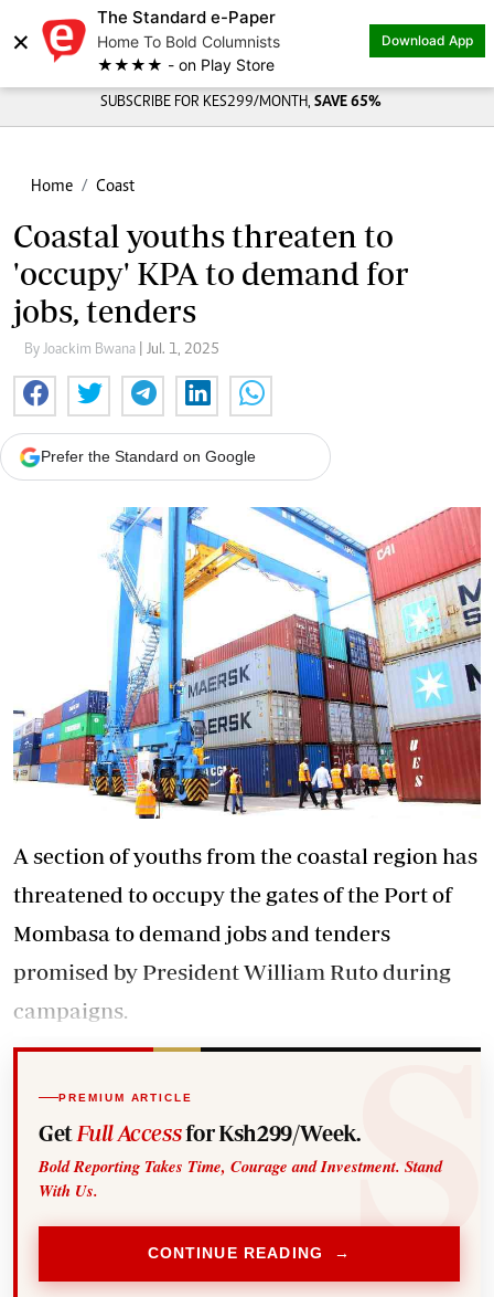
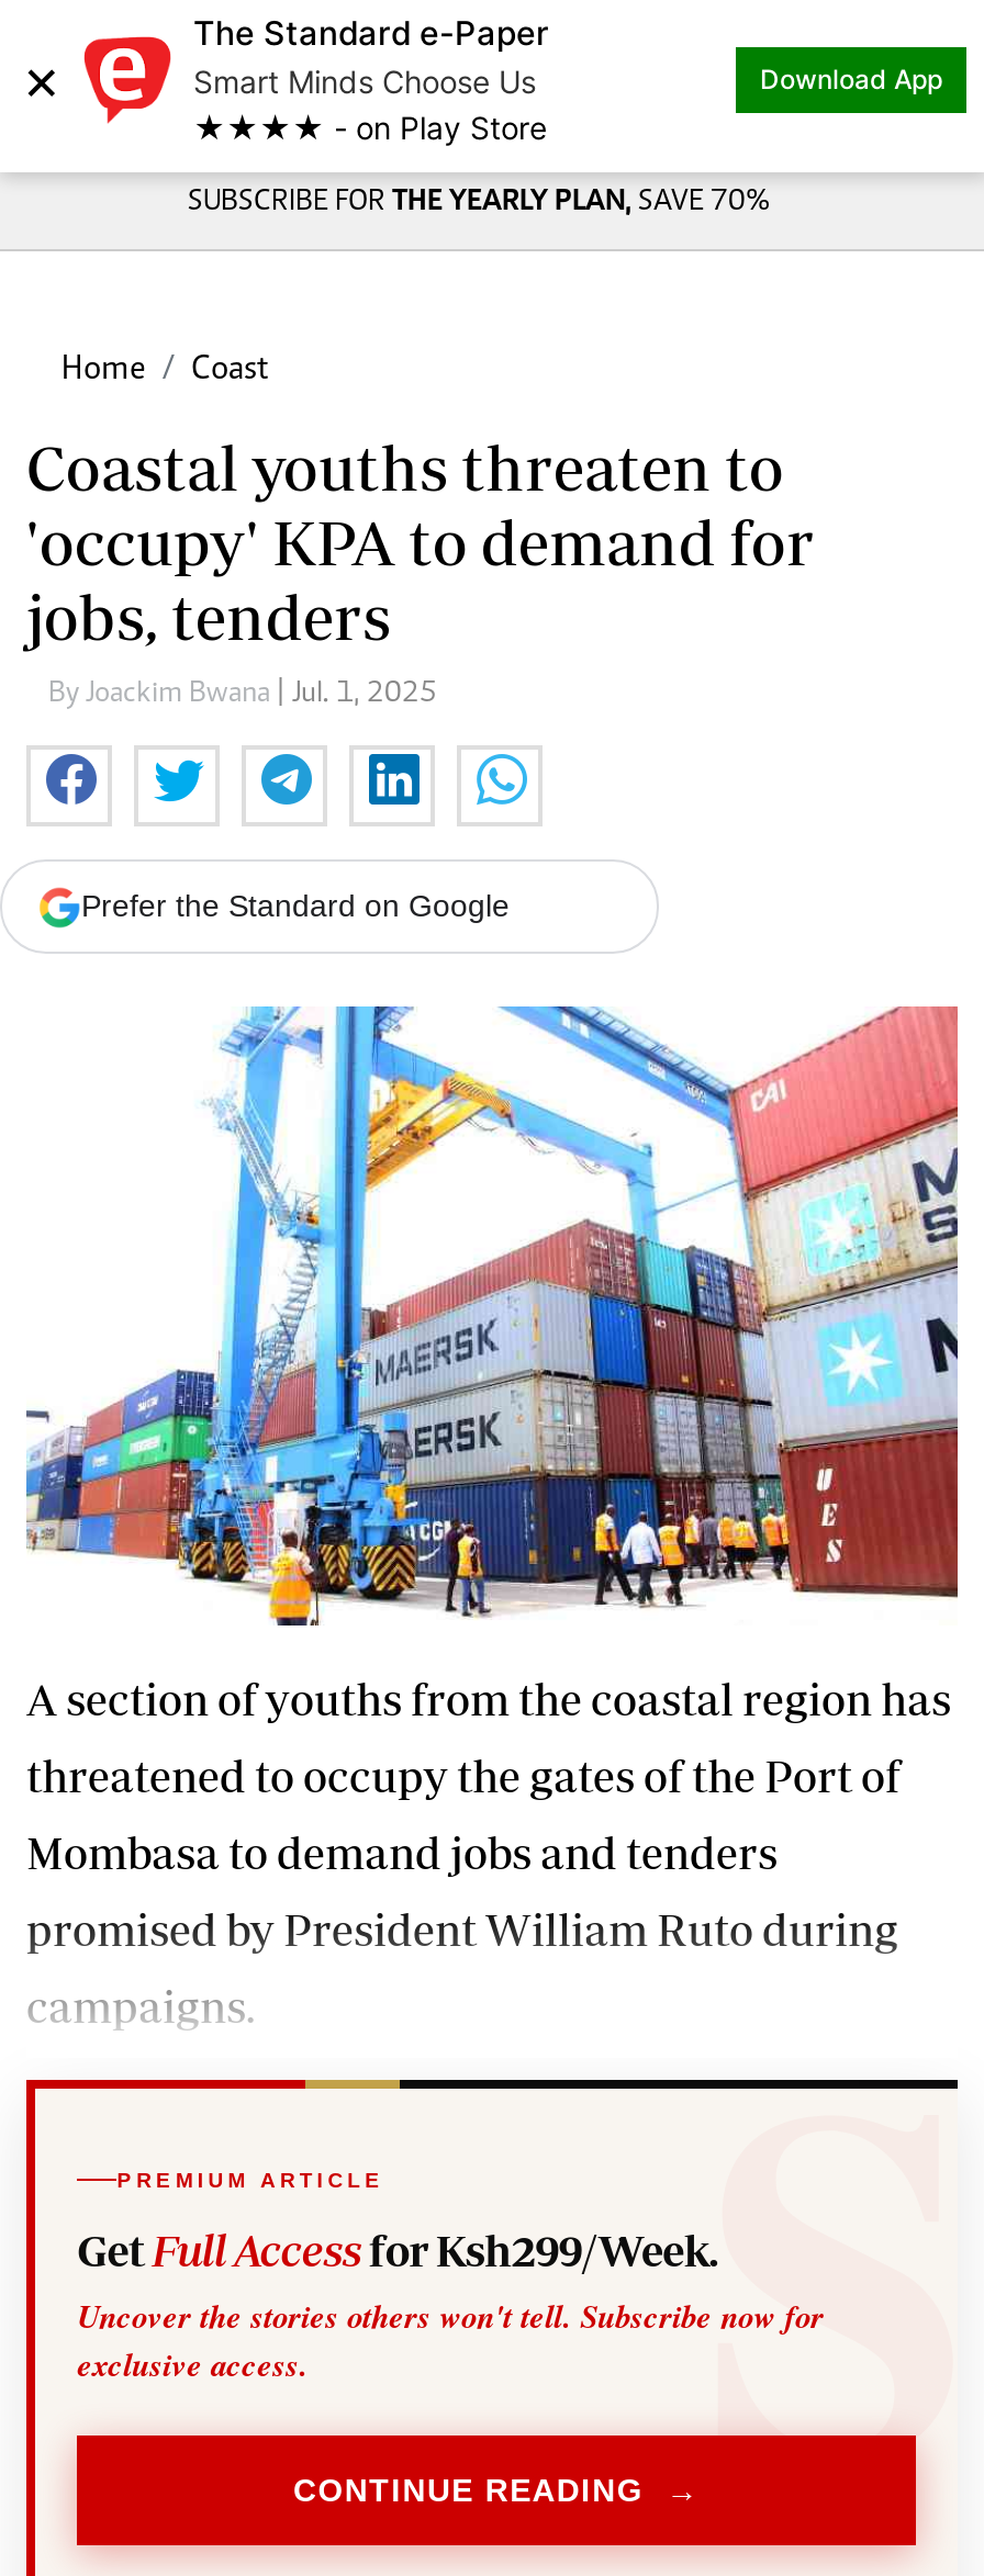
[97,32,280,51] Home To Bold Columnists -> [193,63,536,100] Smart Minds Choose Us
[100,95,381,110] SUBSCRIBE FOR KES299/MONTH, SAVE 65% -> [188,188,770,218] SUBSCRIBE FOR THE YEARLY PLAN, SAVE 70%
[39,1155,442,1202] Bold Reporting Takes Time, Courage and Investment. Stand | With Us. -> [77,2293,824,2388] Uncover the stories others won't tell. Subscribe now for | exclusive access.

